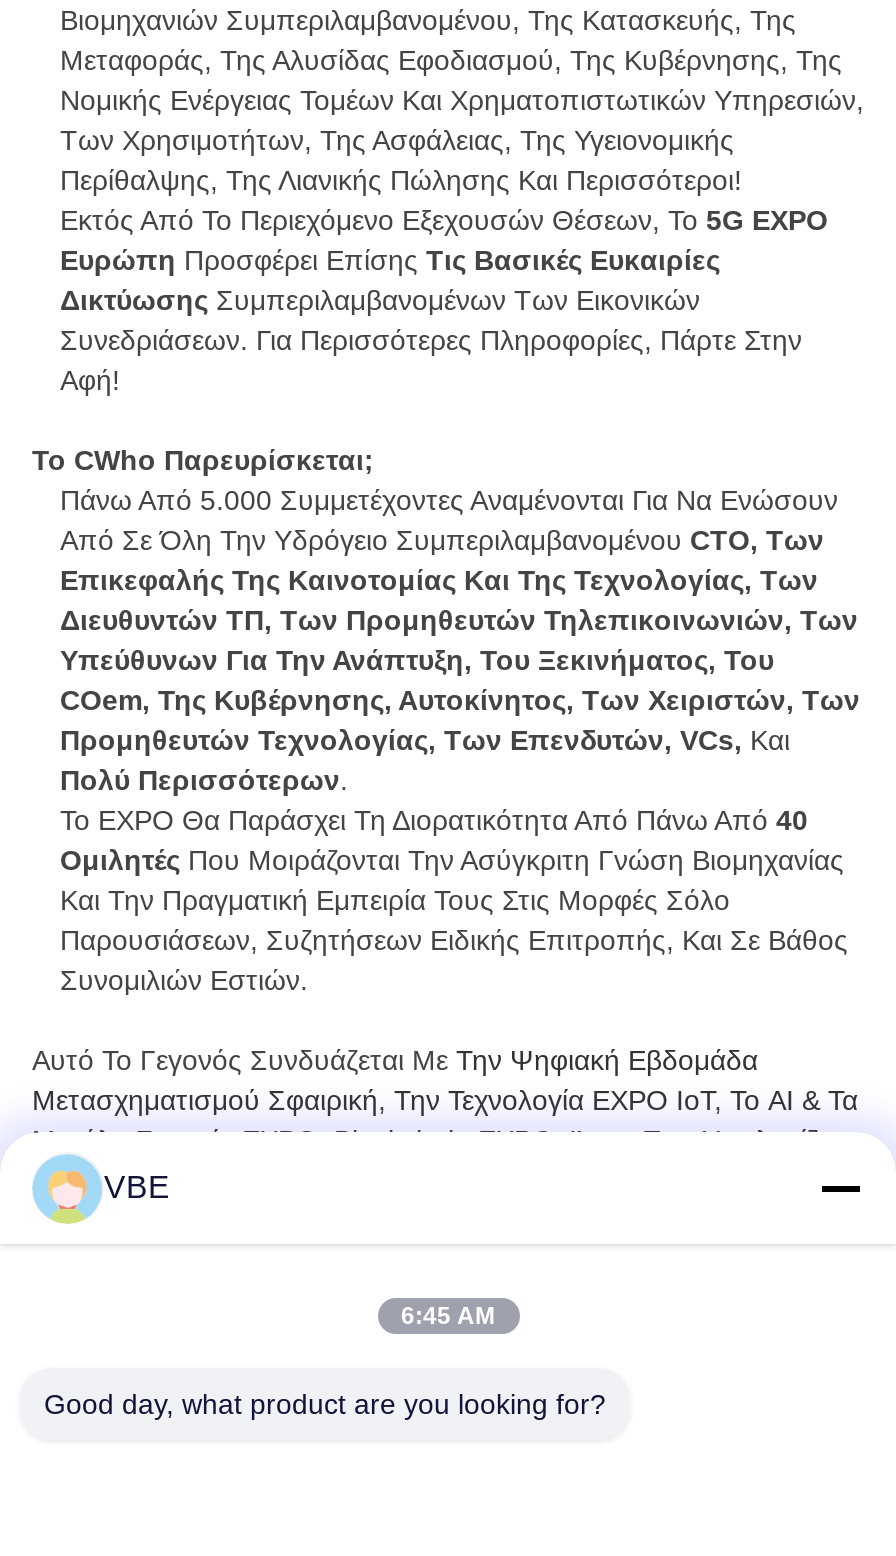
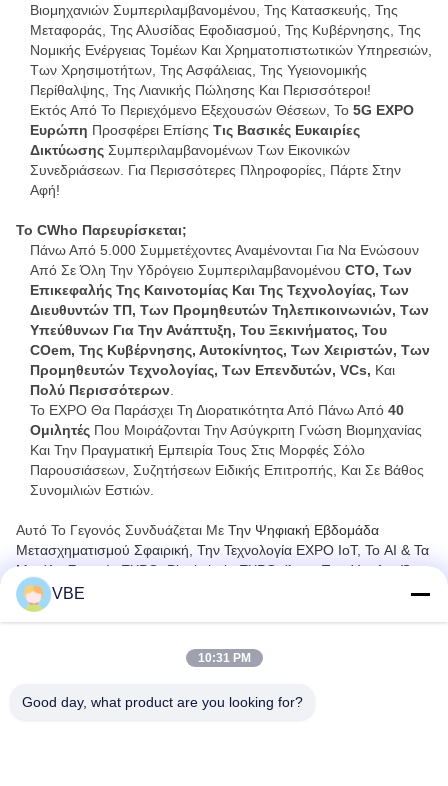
[401,1302,495,1330] 6:45 AM -> [197,651,250,665] 10:31 PM

